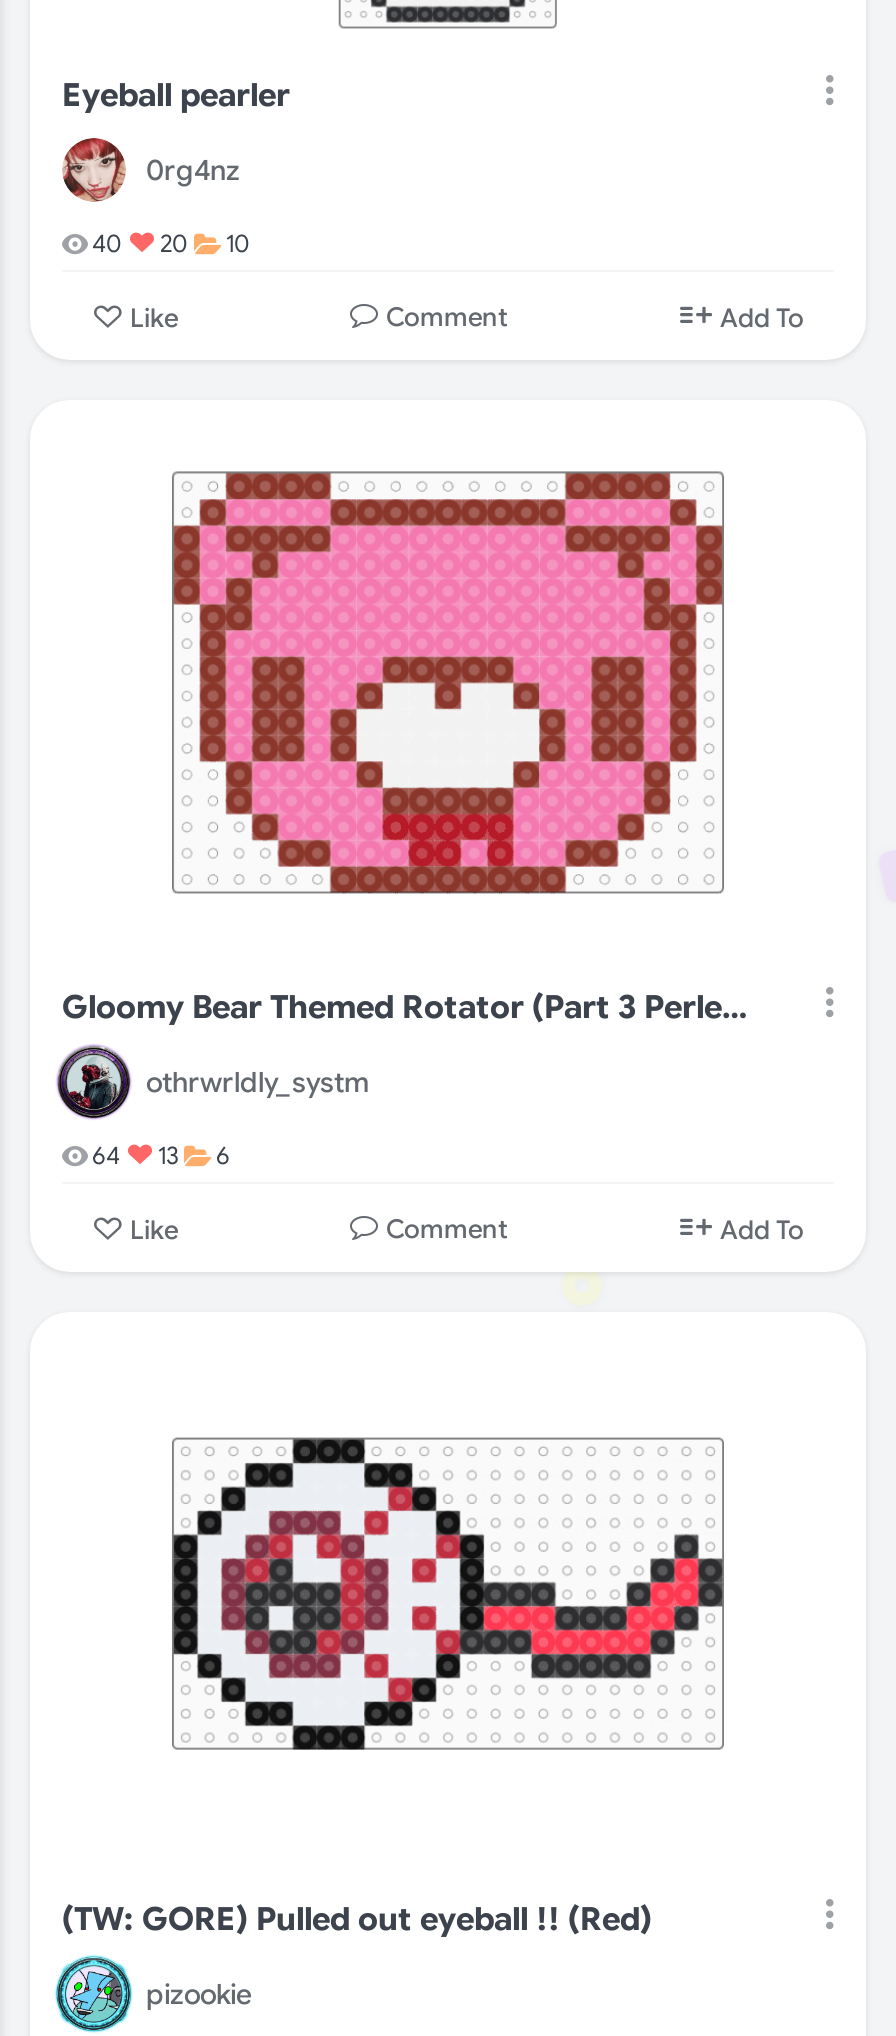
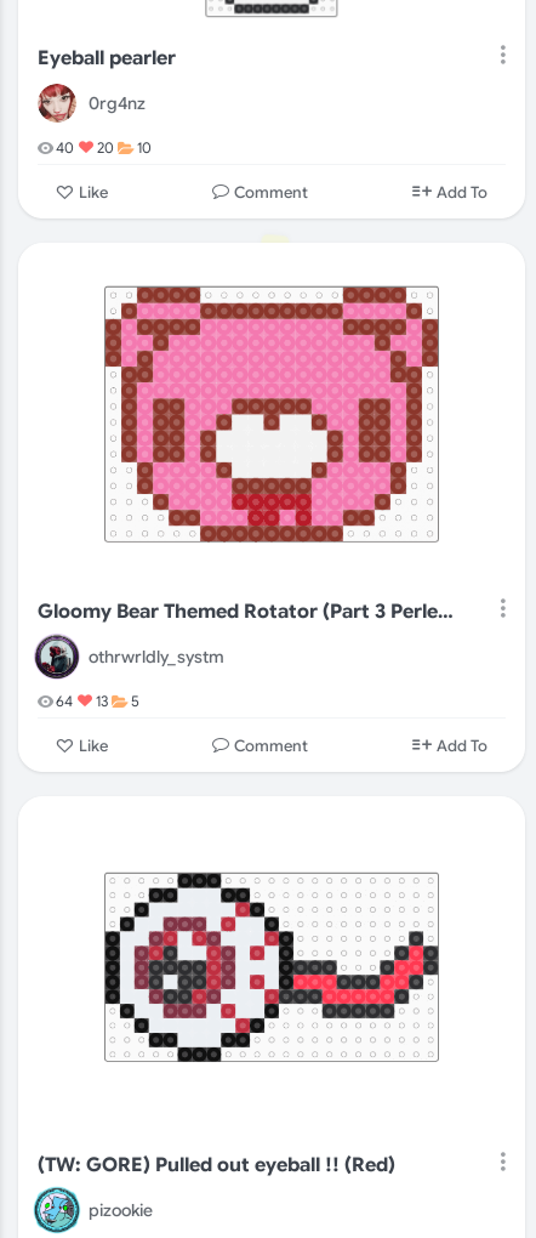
[92,1139,230,1169] 64 13 6 -> [56,691,139,710] 64 13 5

